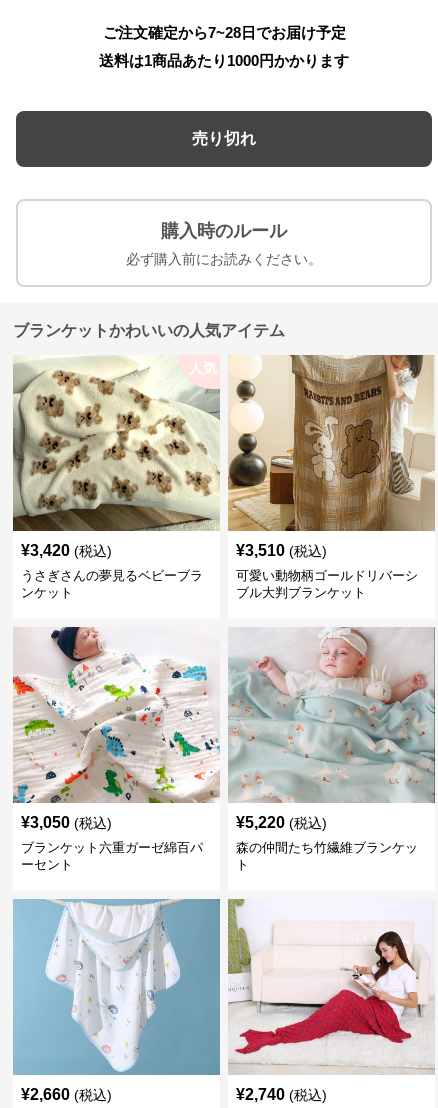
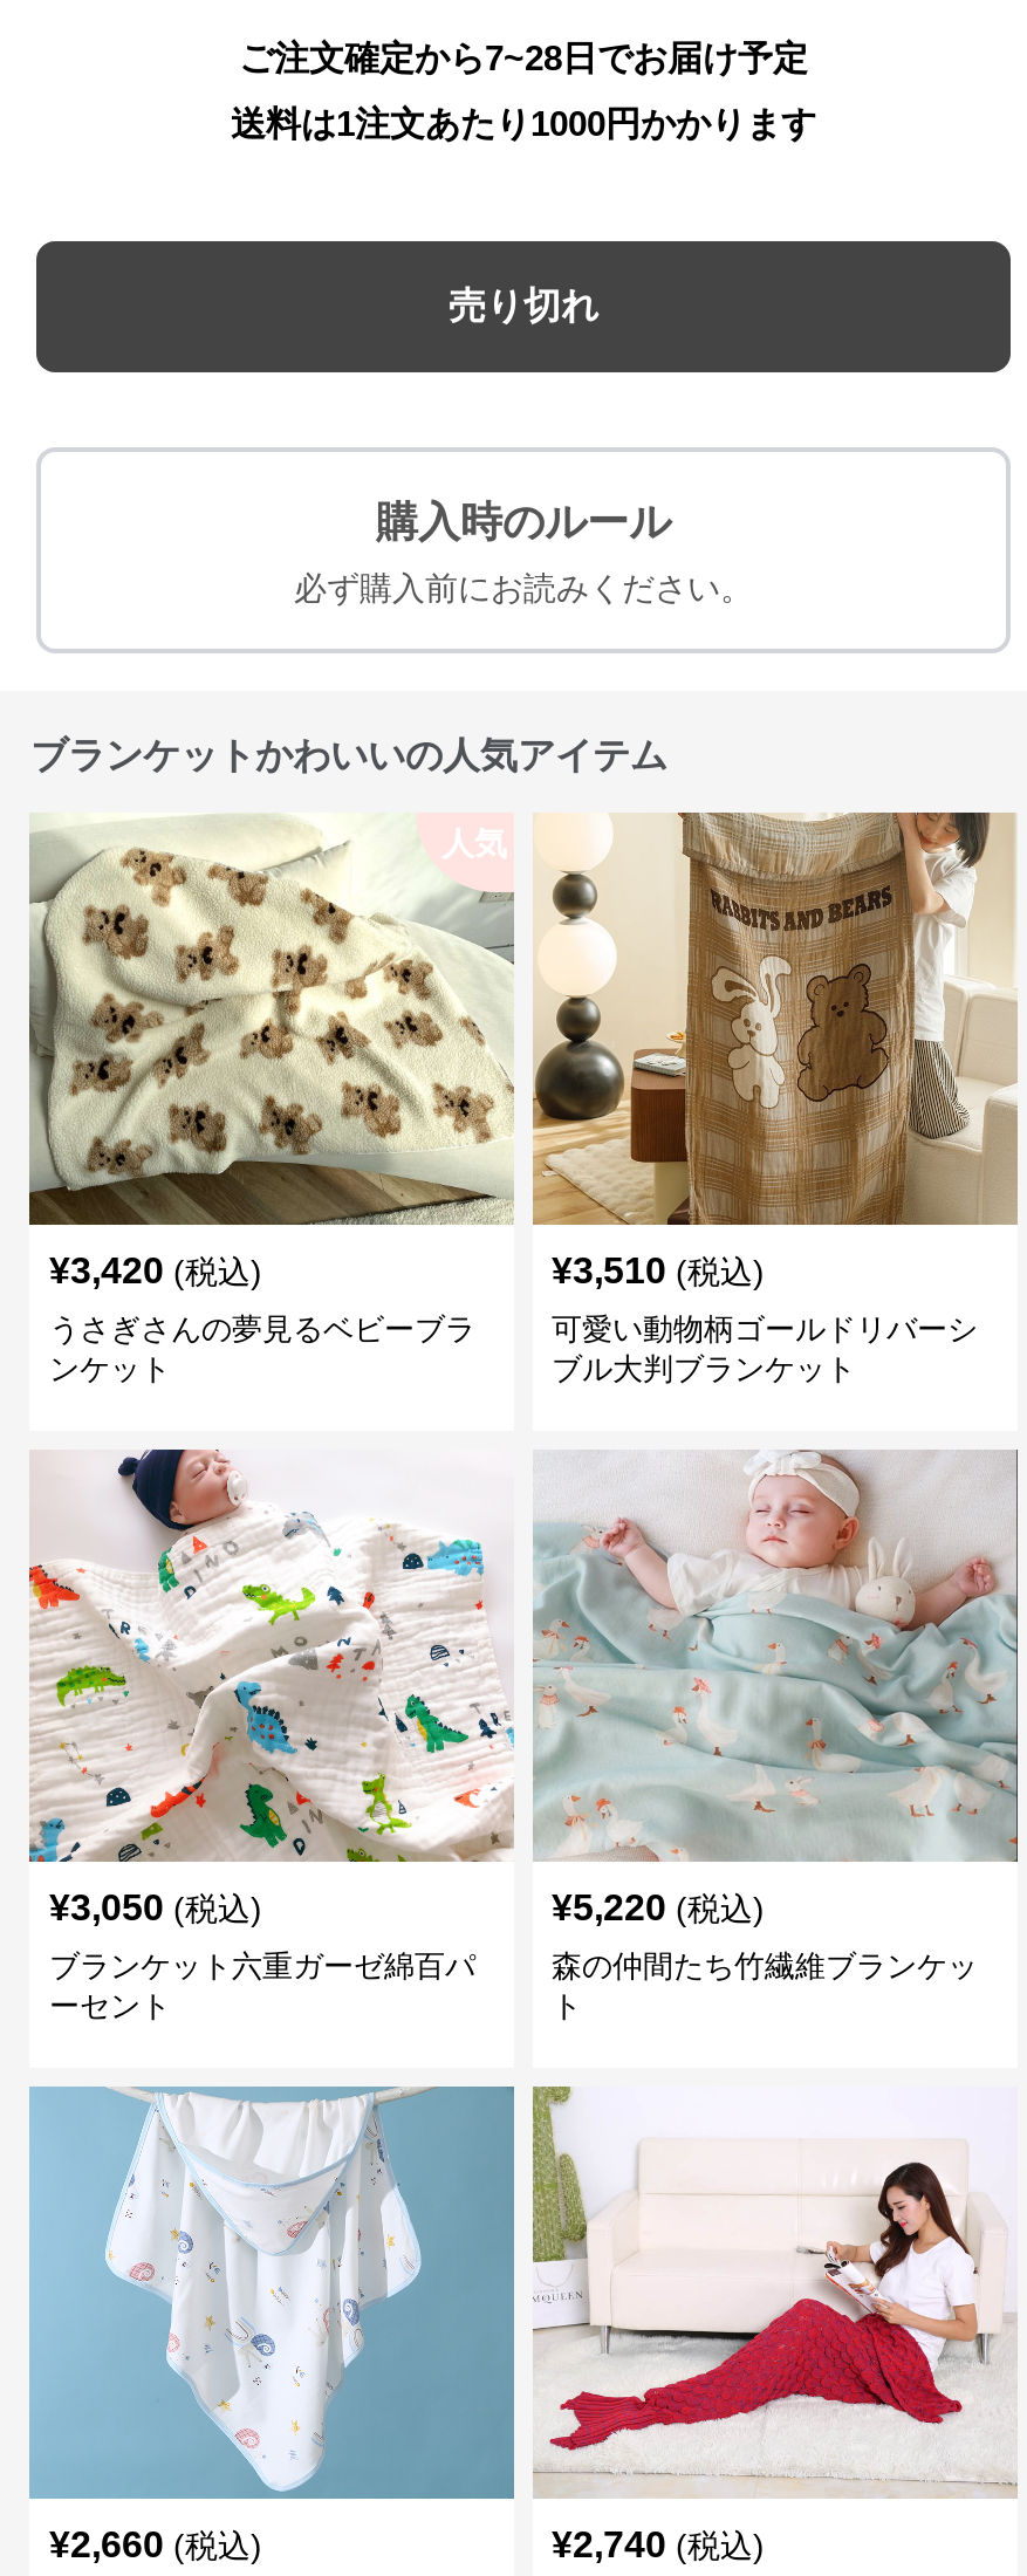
[99,52,349,69] 送料は1商品あたり1000円かかります -> [231,102,816,142] 送料は1注文あたり1000円かかります

